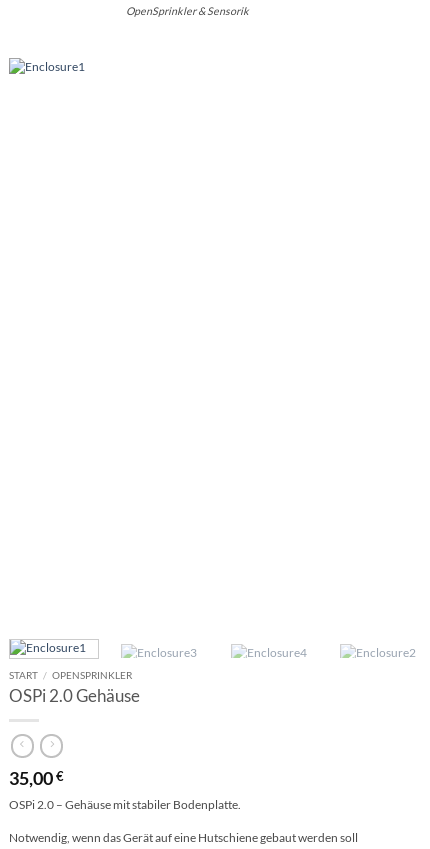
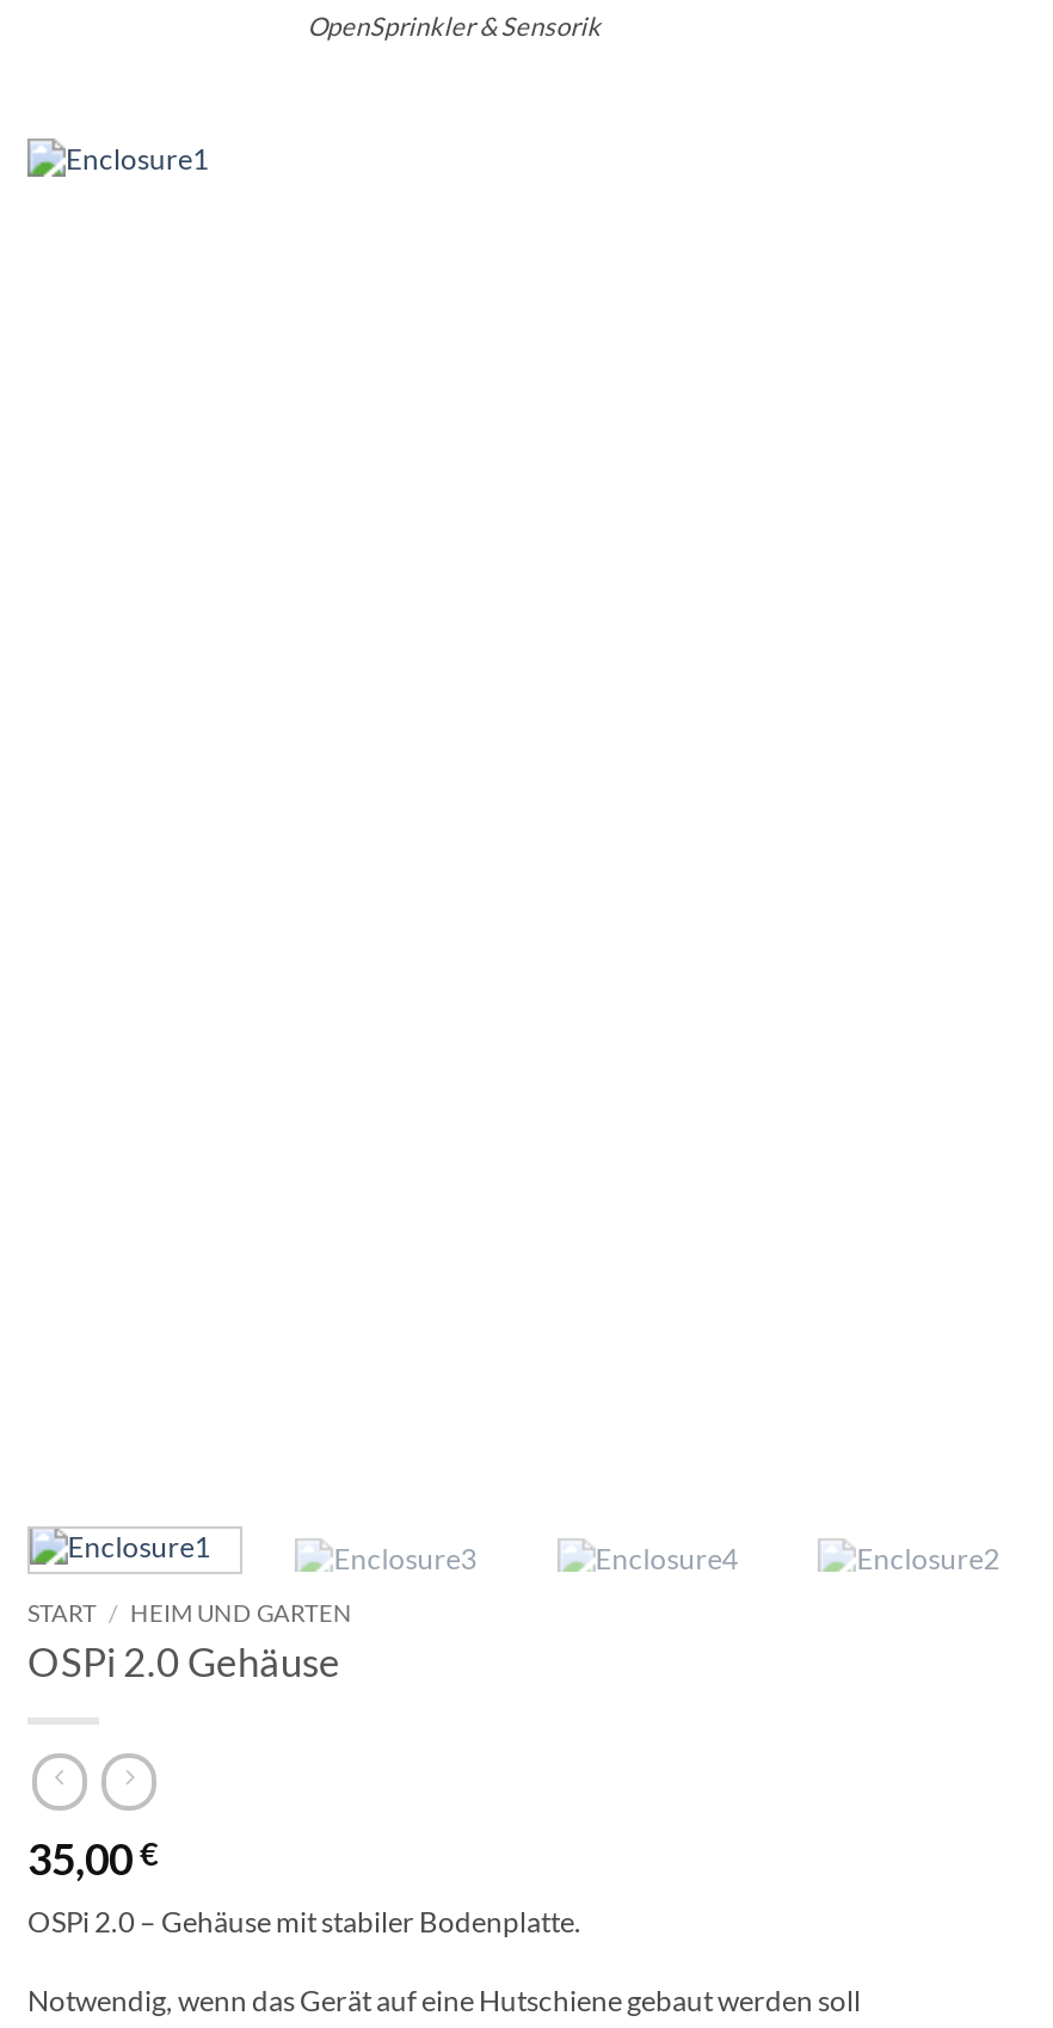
[9,669,132,681] START / OPENSPRINKLER -> [27,1599,352,1627] START / HEIM UND GARTEN

